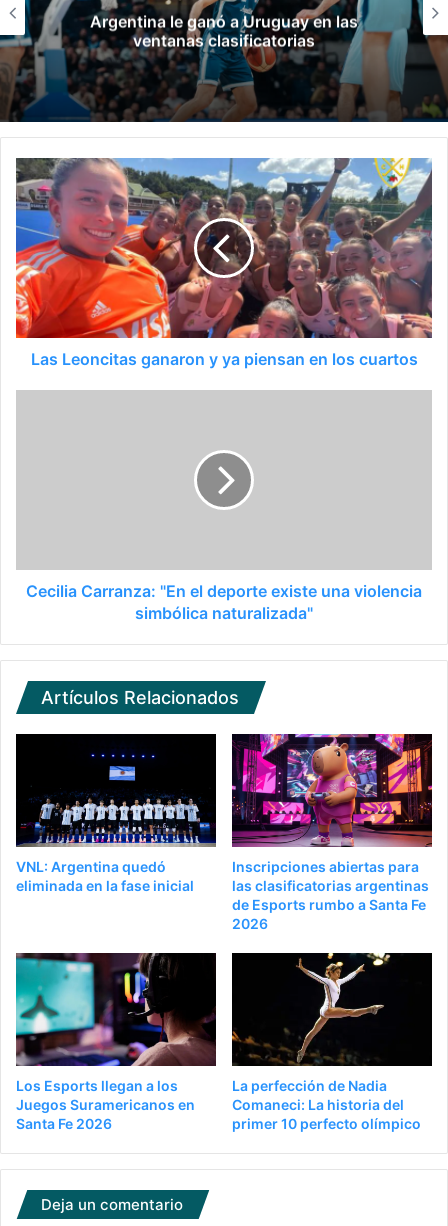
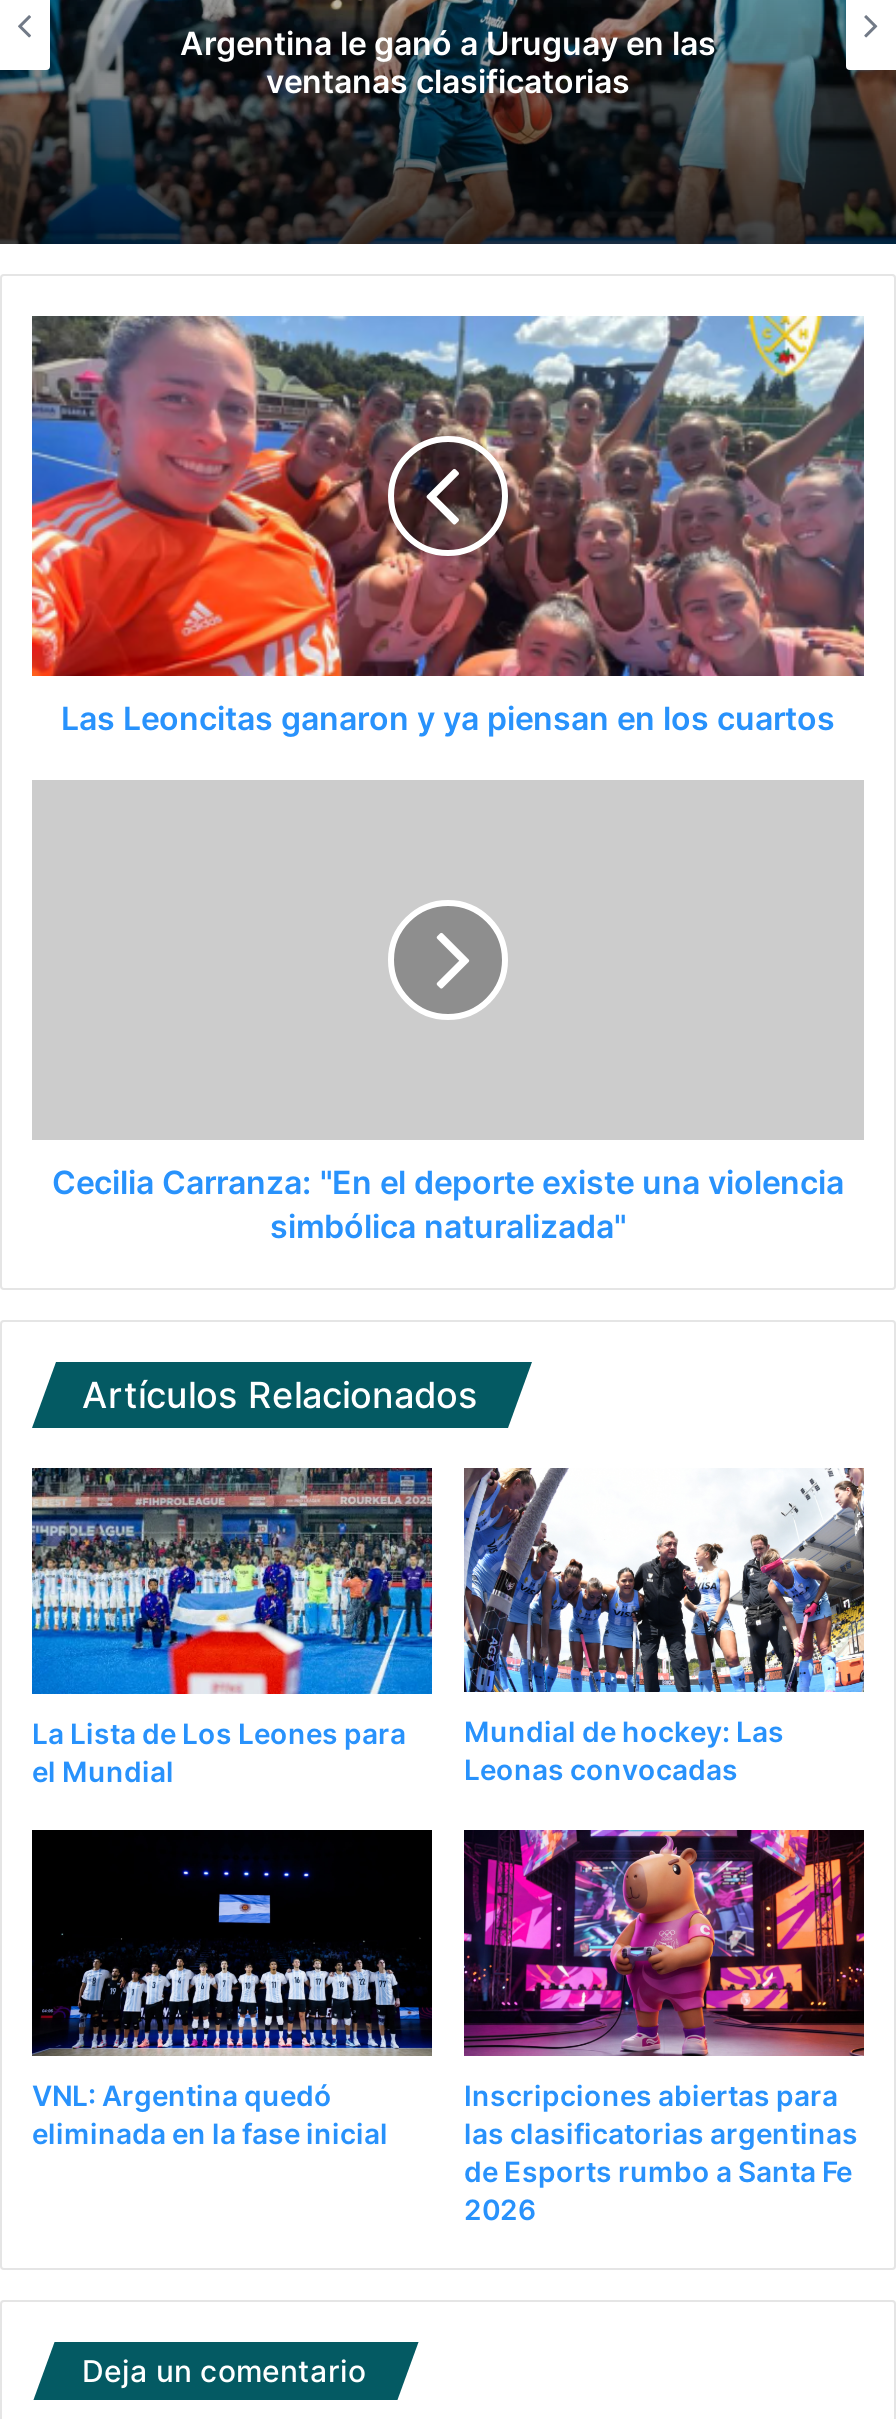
none -> [30,1468,434,1788] [image] | La Lista de Los Leones para | el Mundial
none -> [462,1468,866,1787] [image] | Mundial de hockey: Las | Leonas convocadas
moved [16,732,434,932] -> [32,1826,868,2226]: [image] | VNL: Argentina quedó | eliminada en la fase inicial | Inscripciones abiertas para | las clasificatorias argentinas | de Esports rumbo a Santa Fe | 2026
[15,952,217,1132] [image] | Los Esports llegan a los | Juegos Suramericanos en | Santa Fe 2026 -> none
[231,952,433,1132] [image] | La perfección de Nadia | Comaneci: La historia del | primer 10 perfecto olímpico -> none

